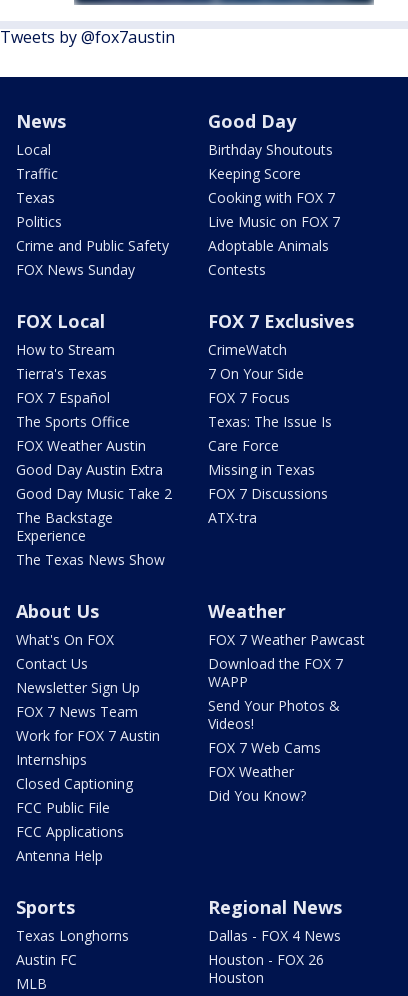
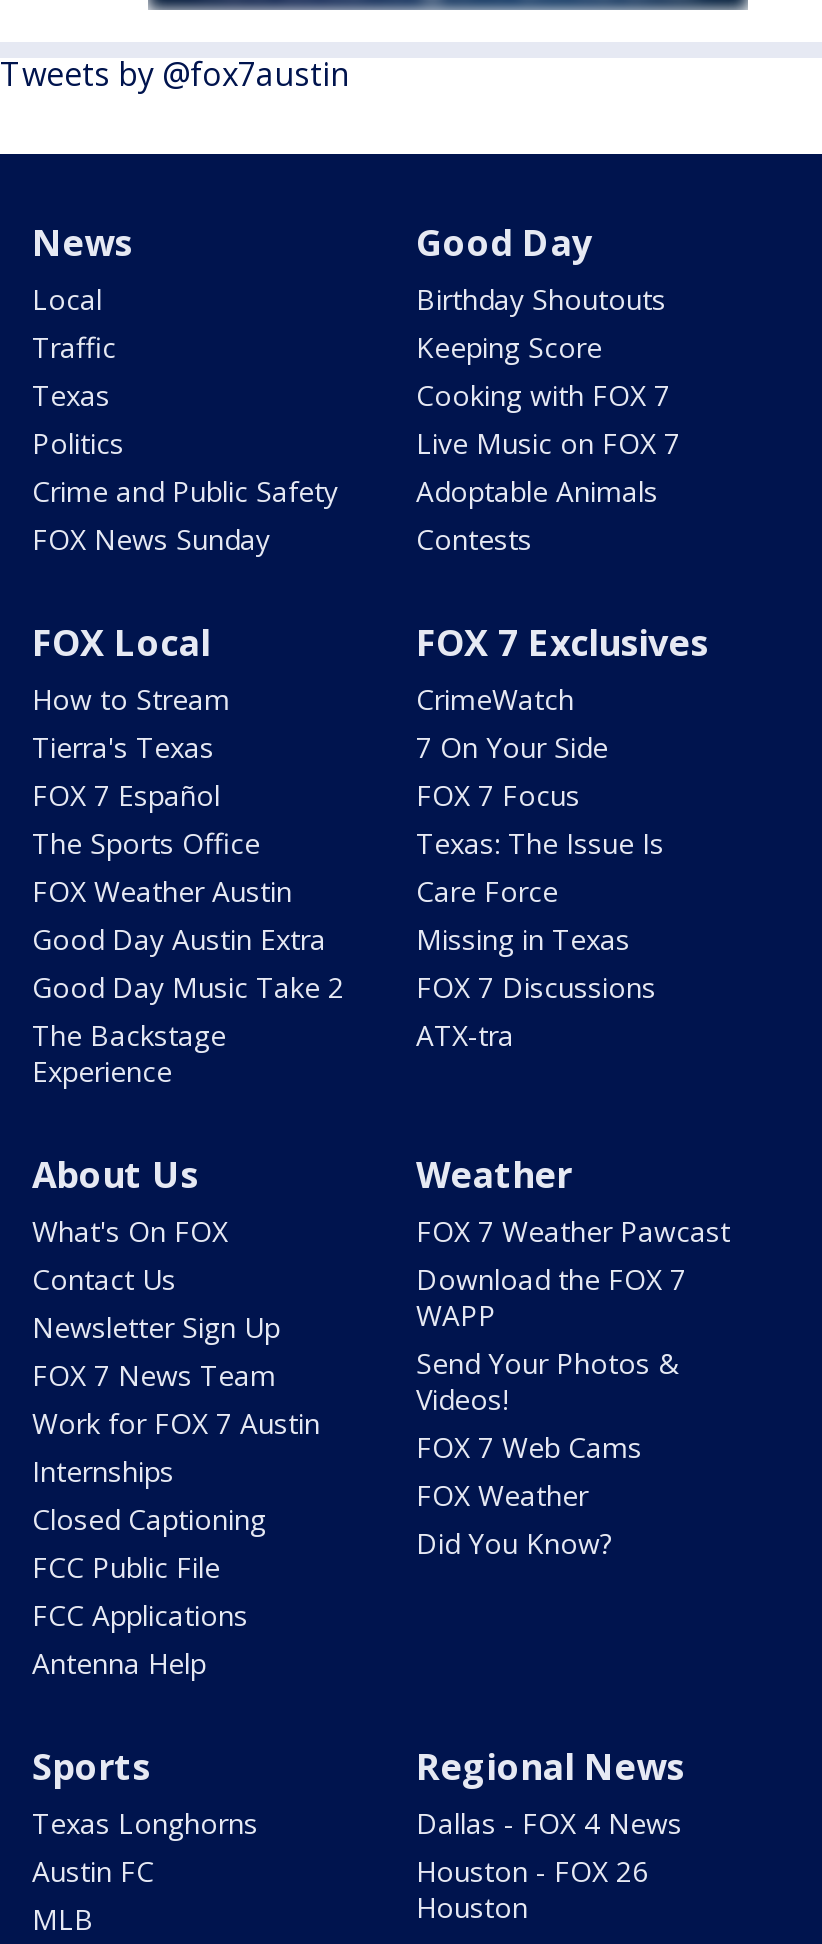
[16,550,165,569] The Texas News Show -> none

